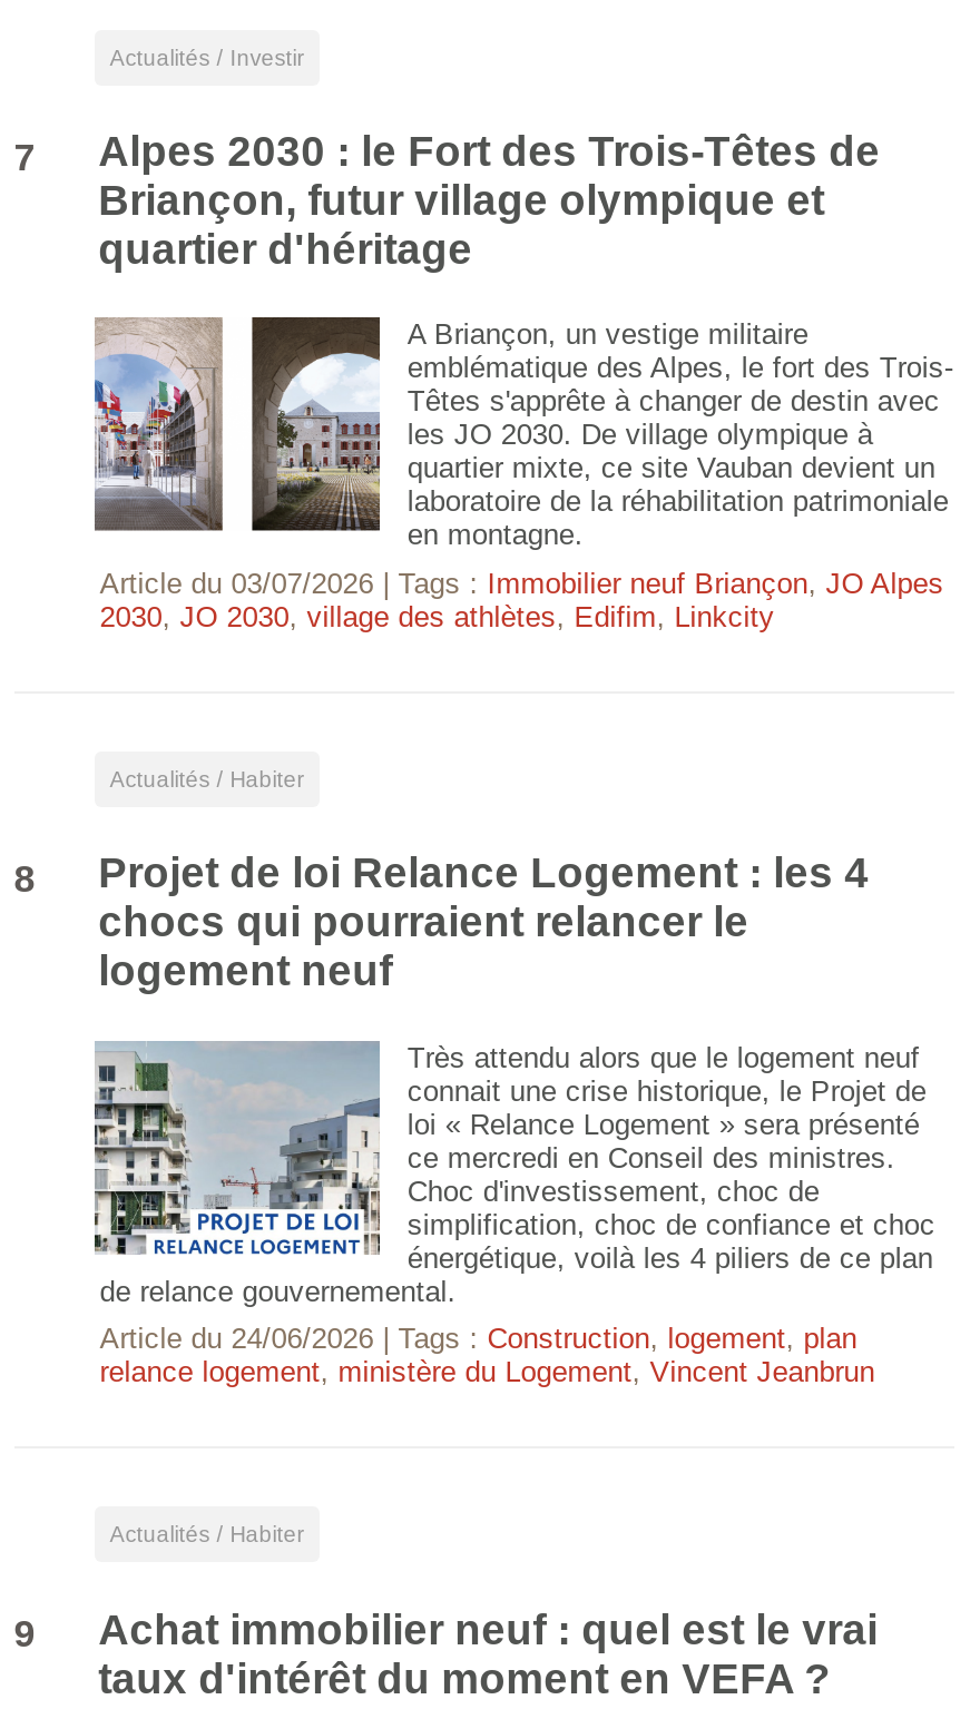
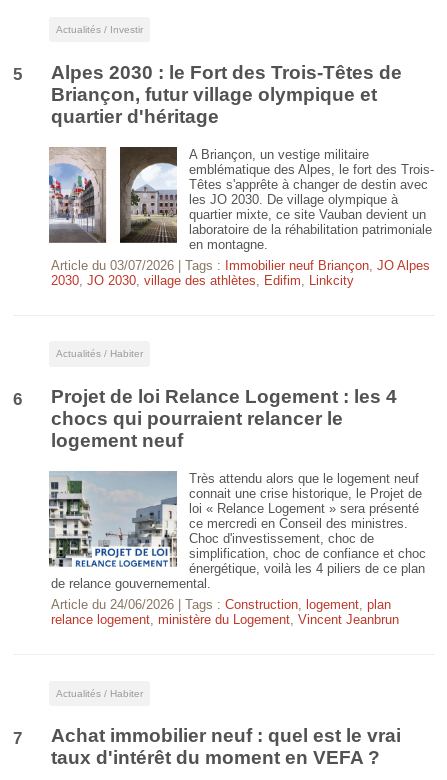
[14,128,880,179] 7 Alpes 2030 : le Fort des Trois-Têtes de -> [13,61,402,84] 5 Alpes 2030 : le Fort des Trois-Têtes de
[14,850,869,901] 8 Projet de loi Relance Logement : les 4 -> [13,386,397,409] 6 Projet de loi Relance Logement : les 4
[14,1605,878,1656] 9 Achat immobilier neuf : quel est le vrai -> [13,725,401,748] 7 Achat immobilier neuf : quel est le vrai

